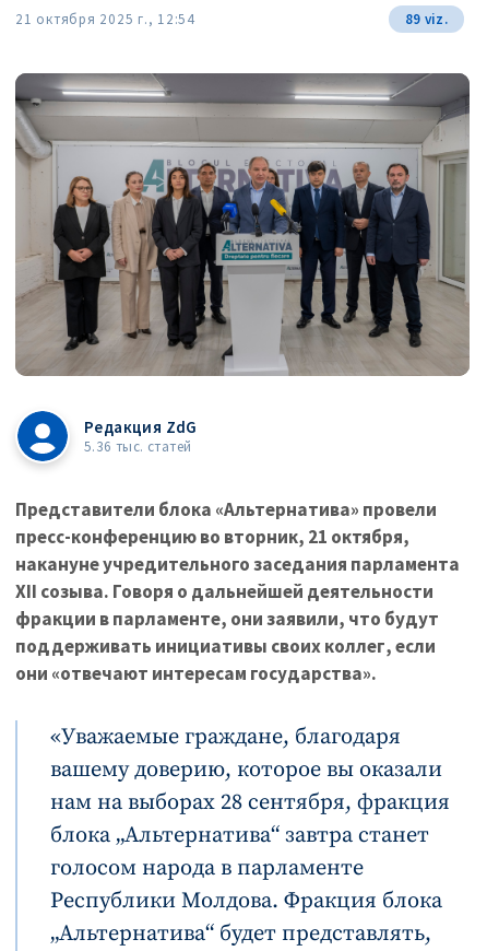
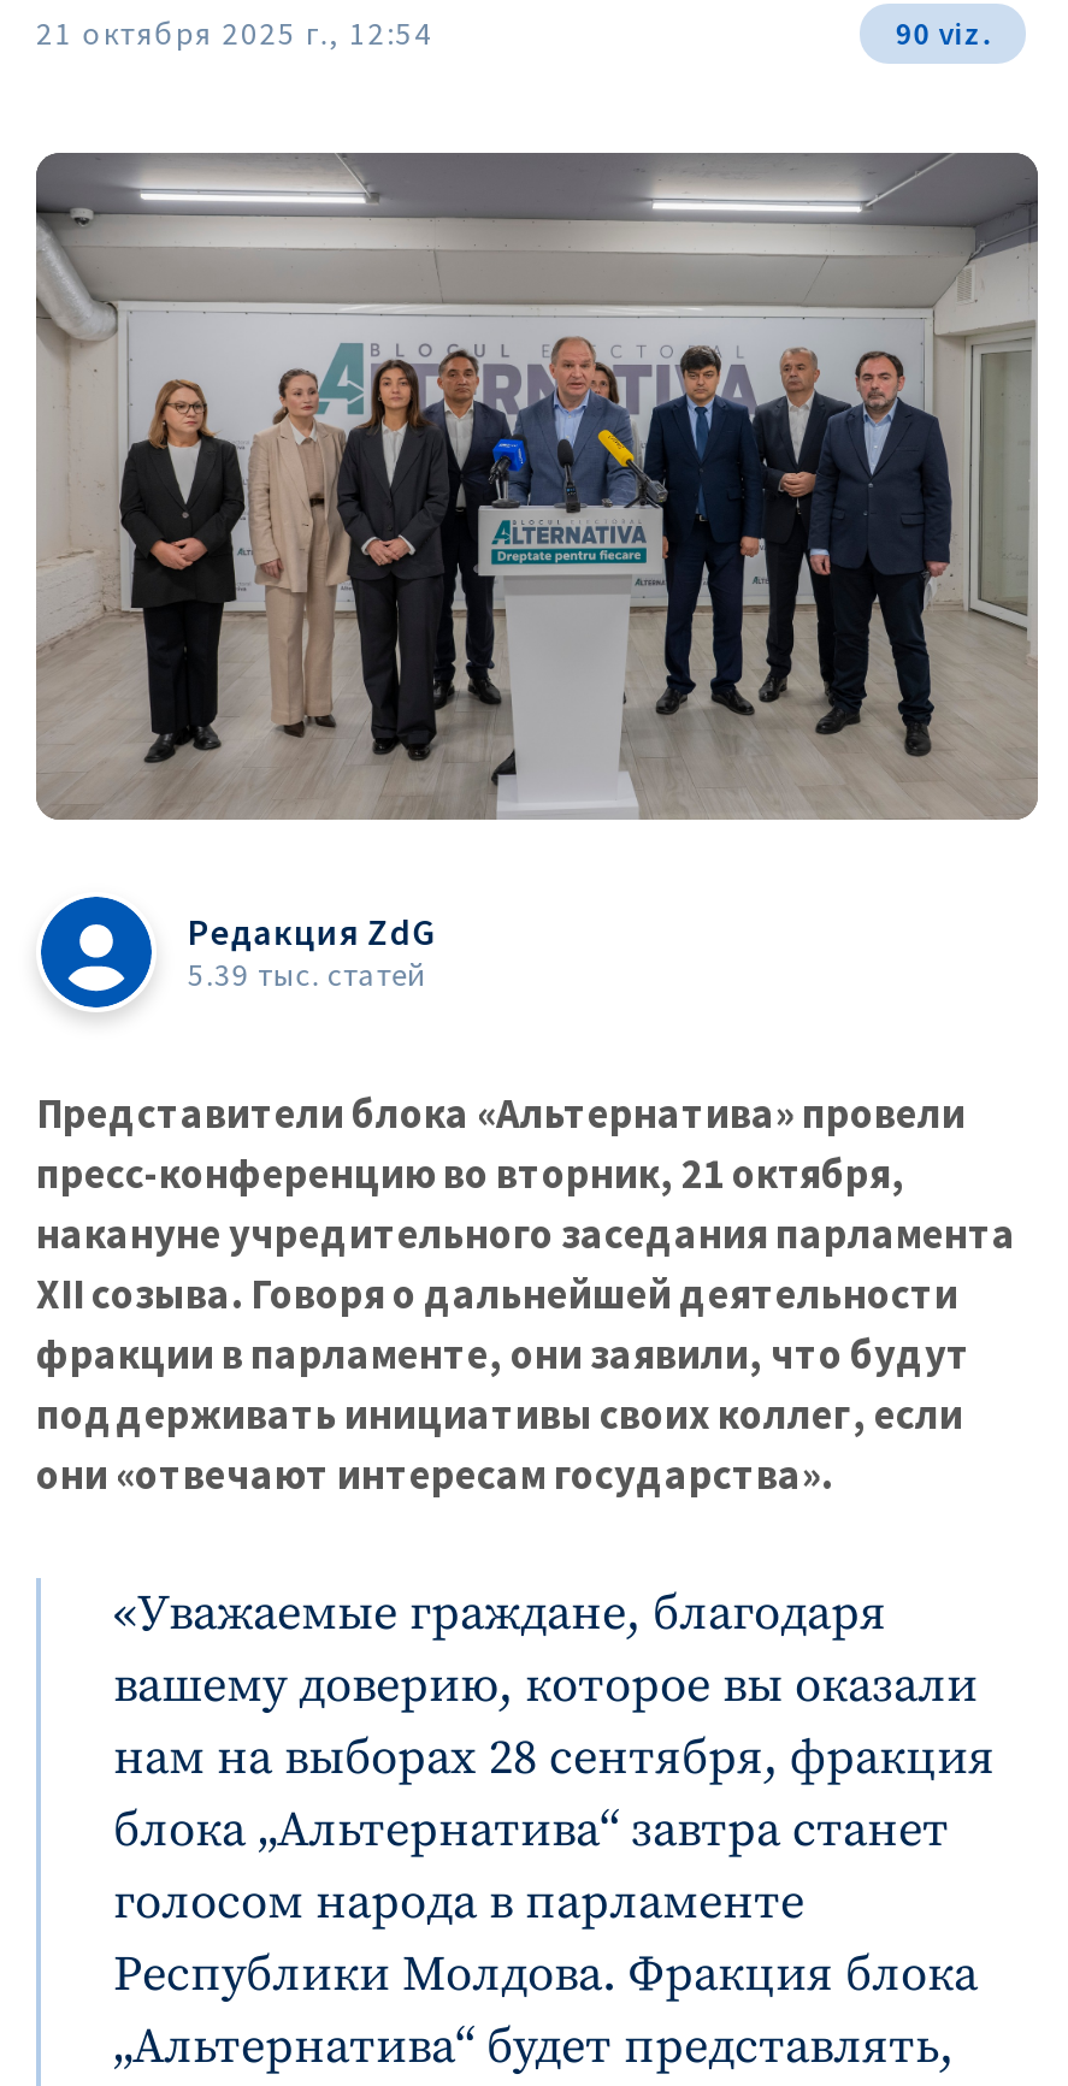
[405,9,448,28] 89 viz. -> [896,12,990,53] 90 viz.
[84,437,192,456] 5.36 тыс. статей -> [188,954,425,995] 5.39 тыс. статей

